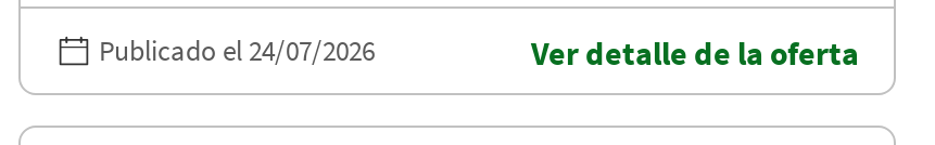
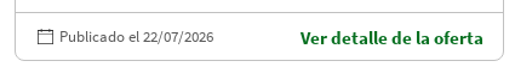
[99,32,375,68] Publicado el 24/07/2026 -> [59,26,213,46] Publicado el 22/07/2026

